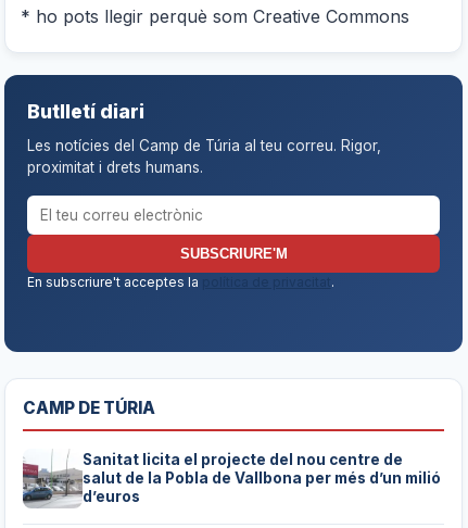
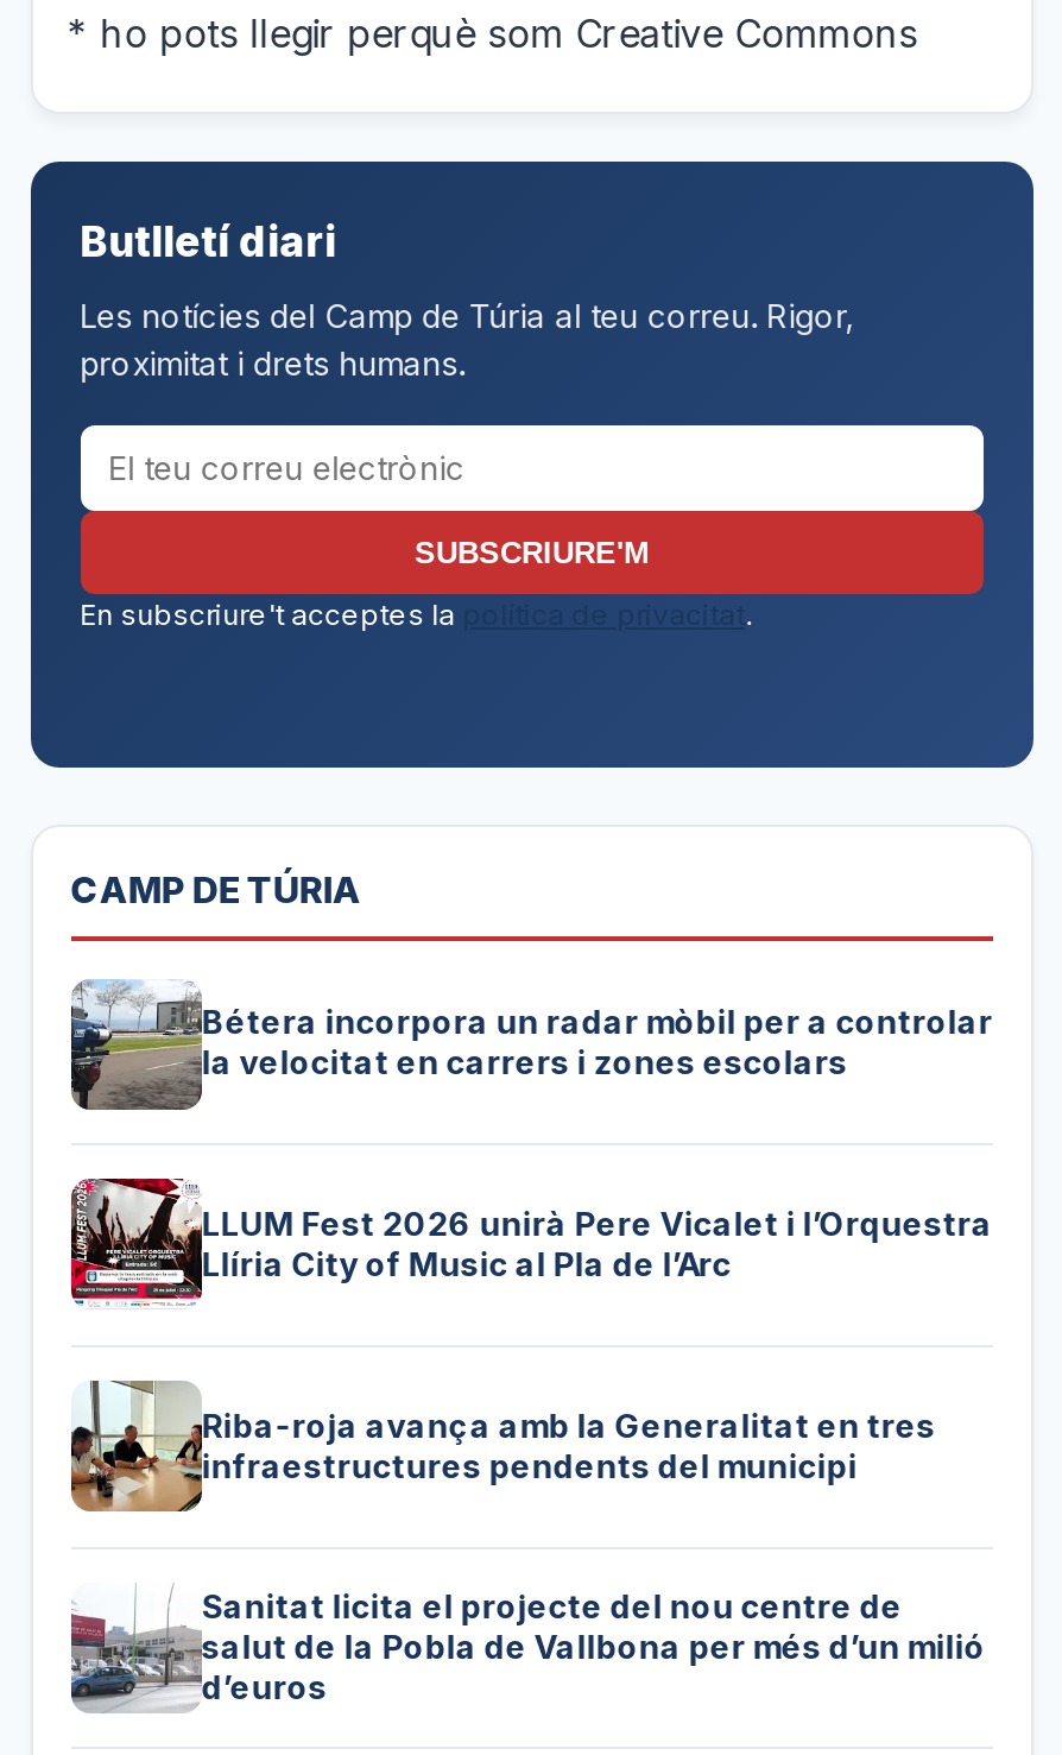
none -> [69,1174,993,1307] [image] | LLUM Fest 2026 unirà Pere Vicalet i l’Orquestra | Llíria City of Music al Pla de l’Arc
none -> [69,1378,936,1511] [image] | Riba-roja avança amb la Generalitat en tres | infraestructures pendents del municipi
none -> [71,977,993,1110] [image] | Bétera incorpora un radar mòbil per a controlar | la velocitat en carrers i zones escolars

